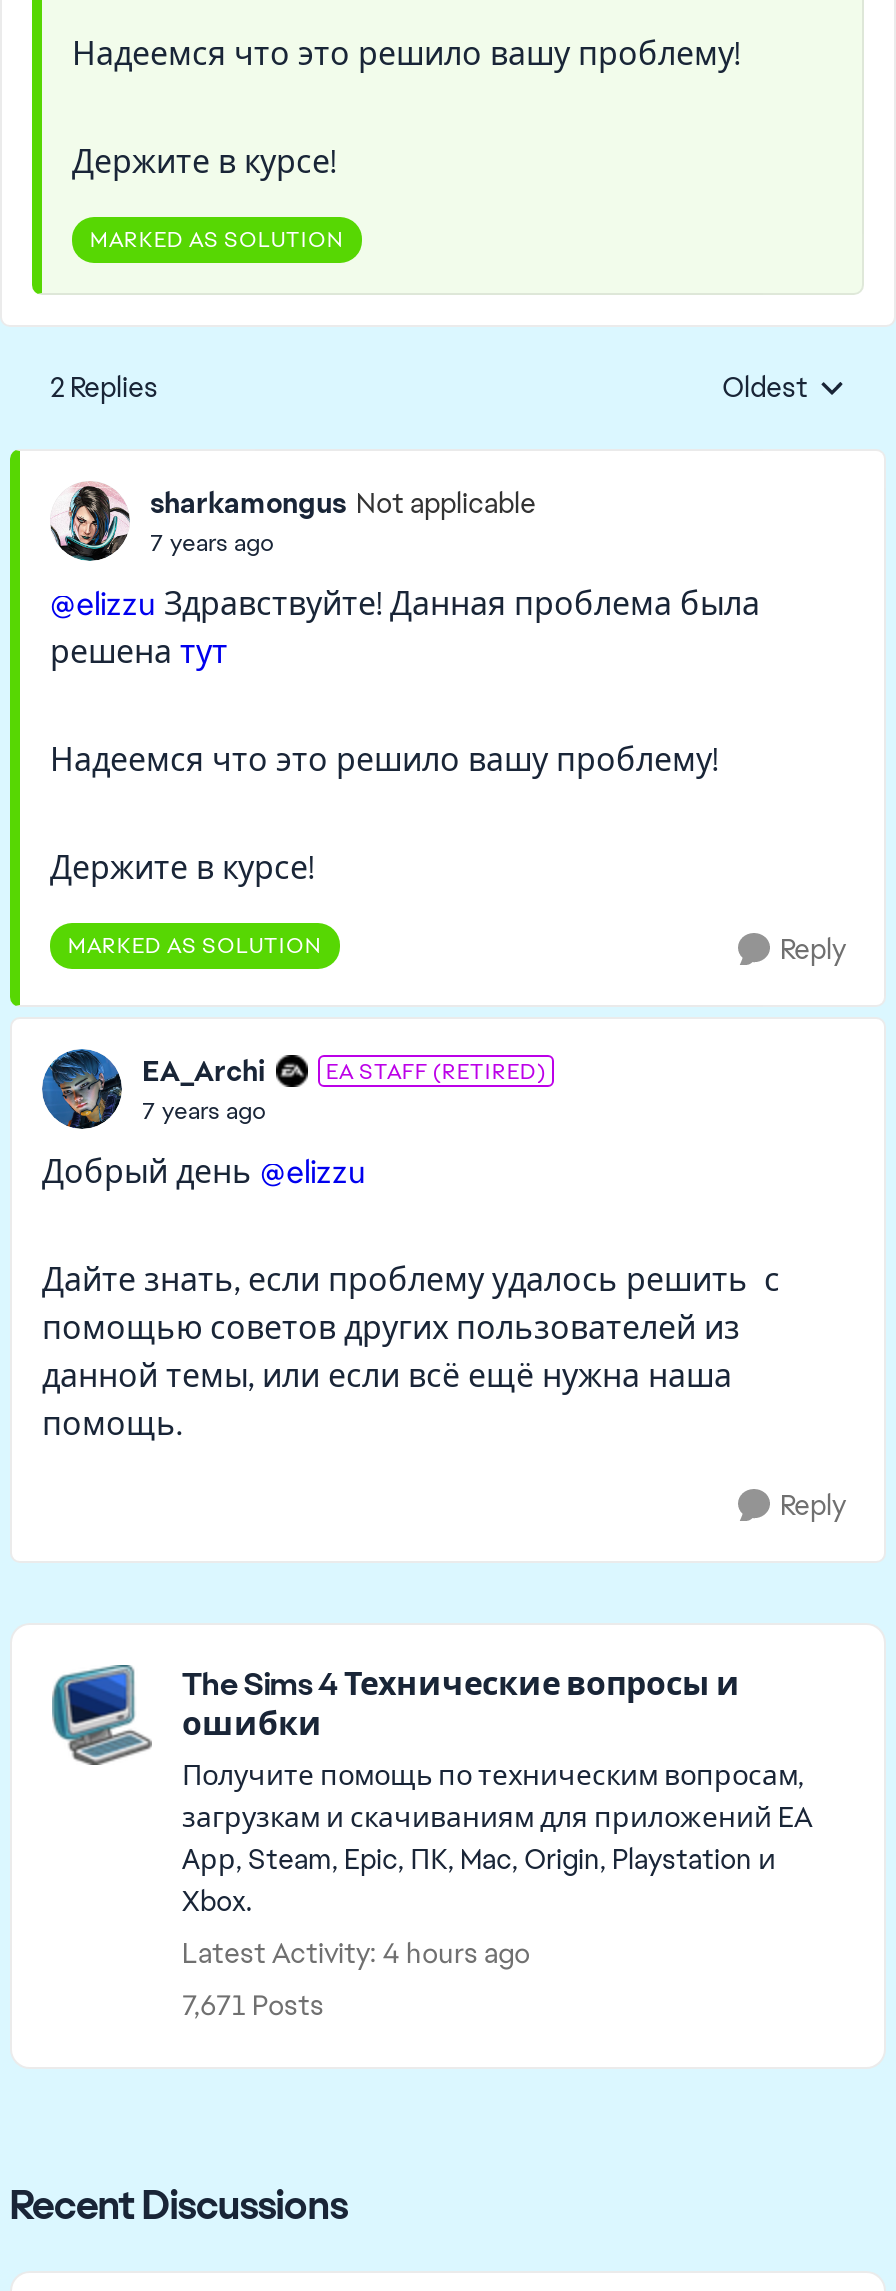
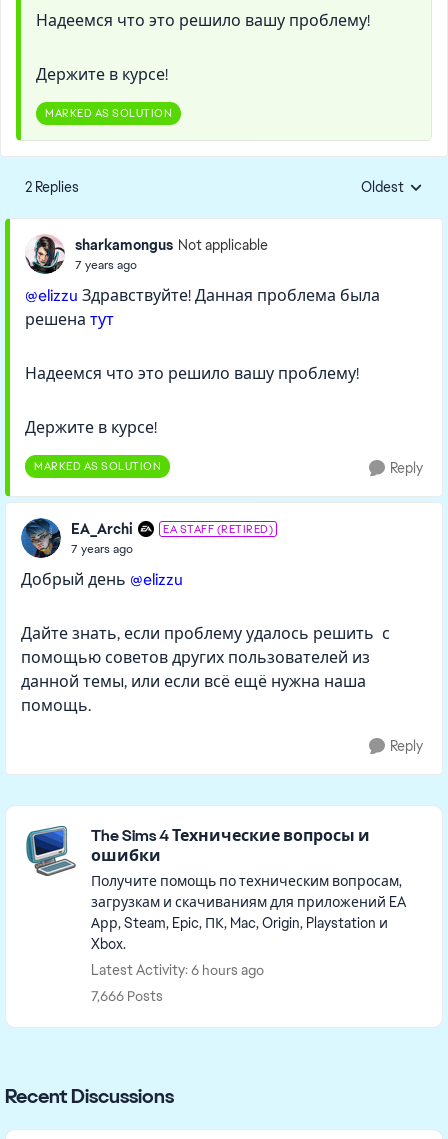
[182,1935,530,1971] Latest Activity: 4 hours ago -> [91,961,264,979] Latest Activity: 6 hours ago
[182,1987,324,2023] 7,671 Posts -> [91,987,163,1005] 7,666 Posts

